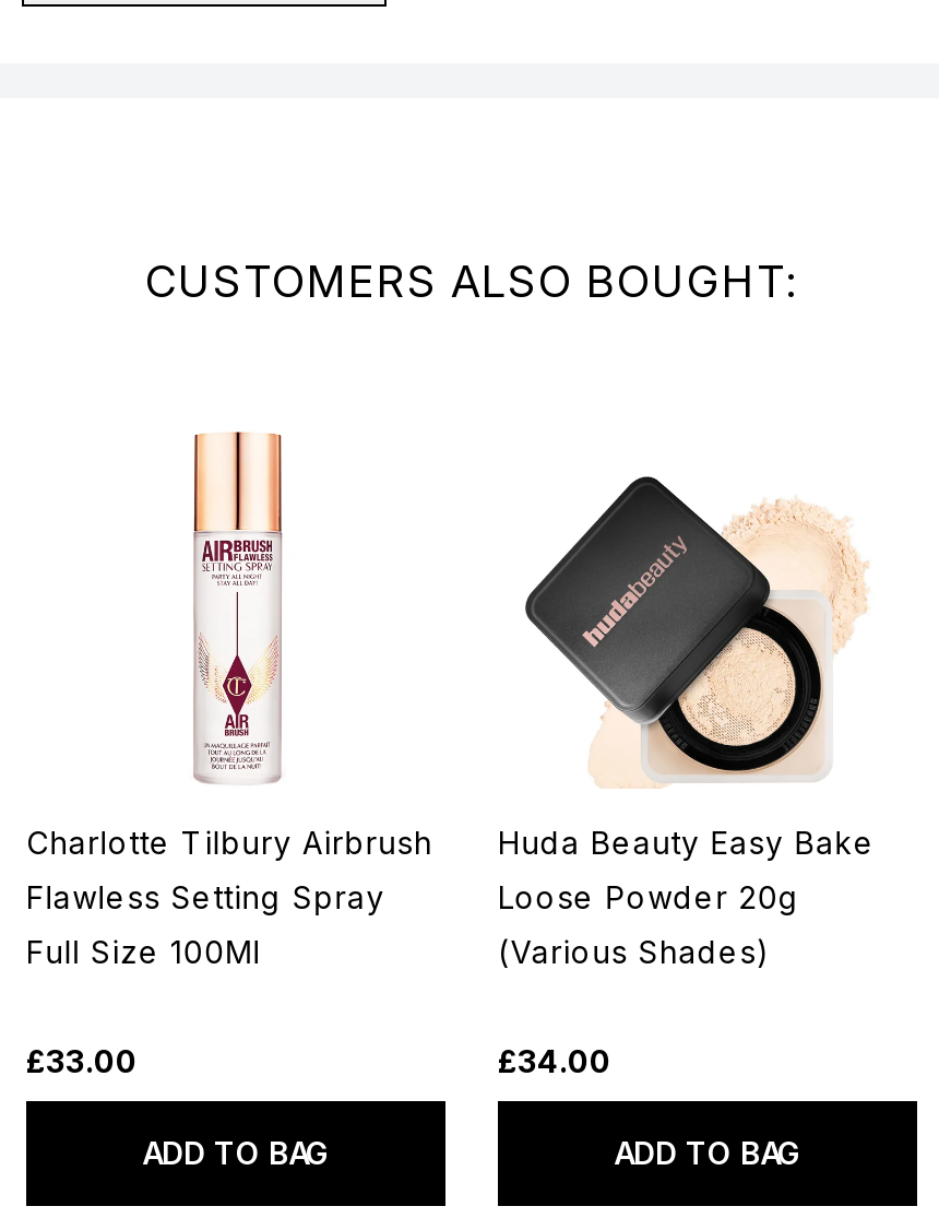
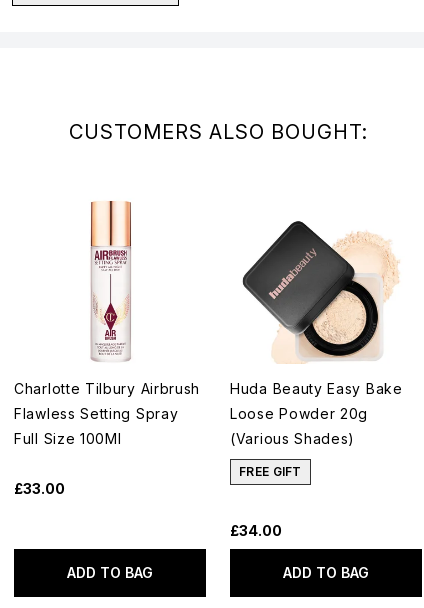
none -> [239,464,302,479] FREE GIFT

